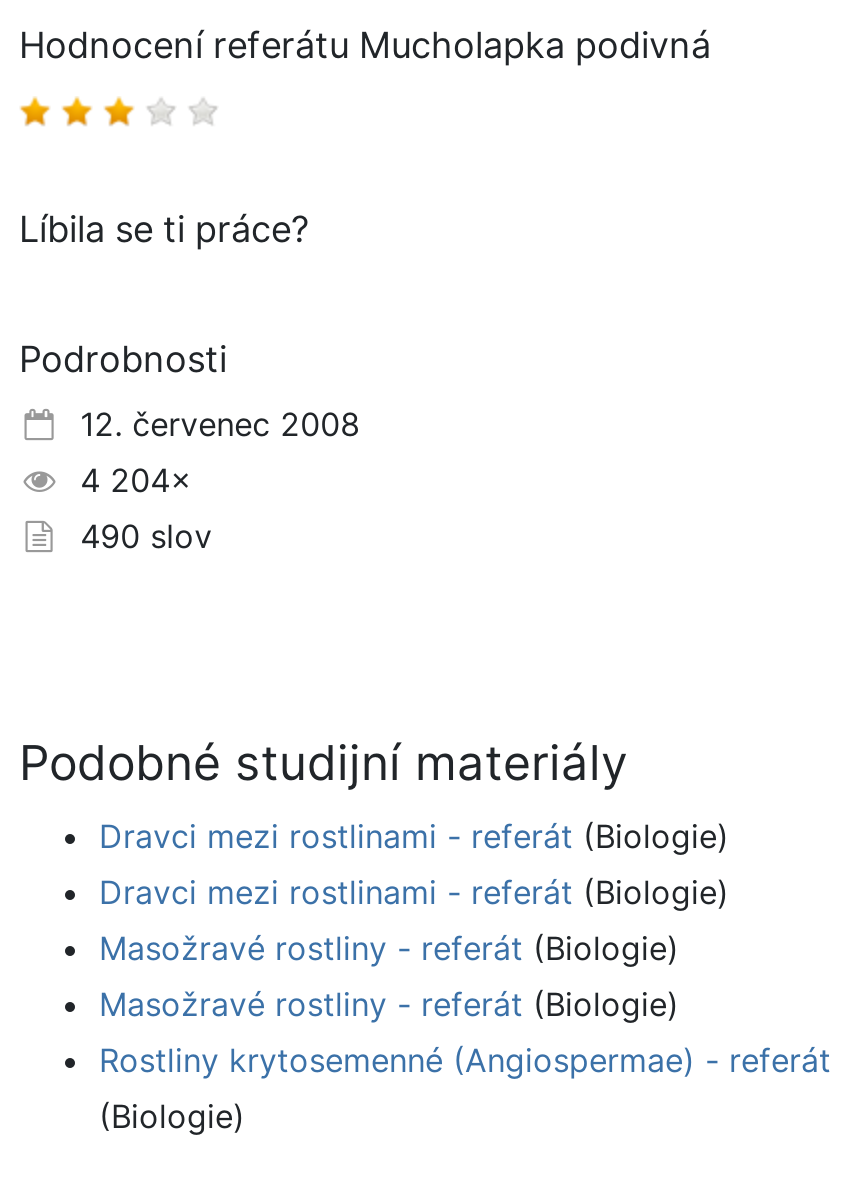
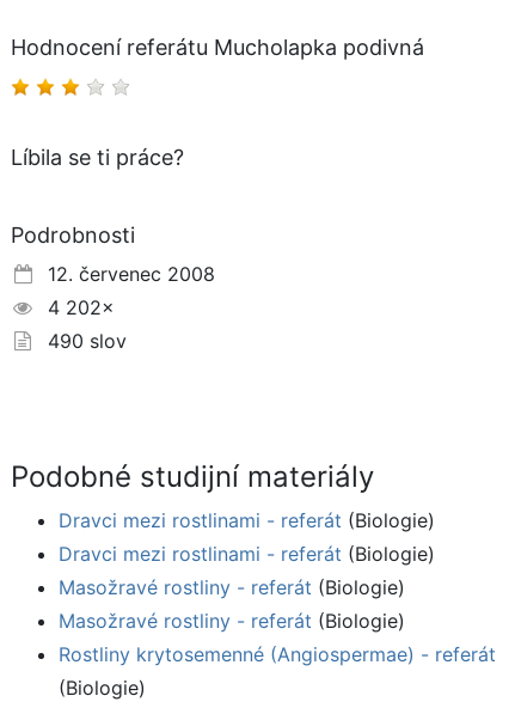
[60,461,192,501] 4 204× -> [35,296,114,320] 4 202×

